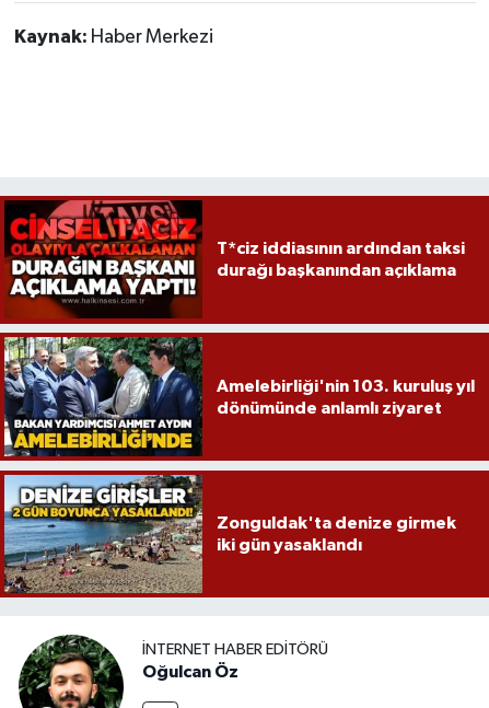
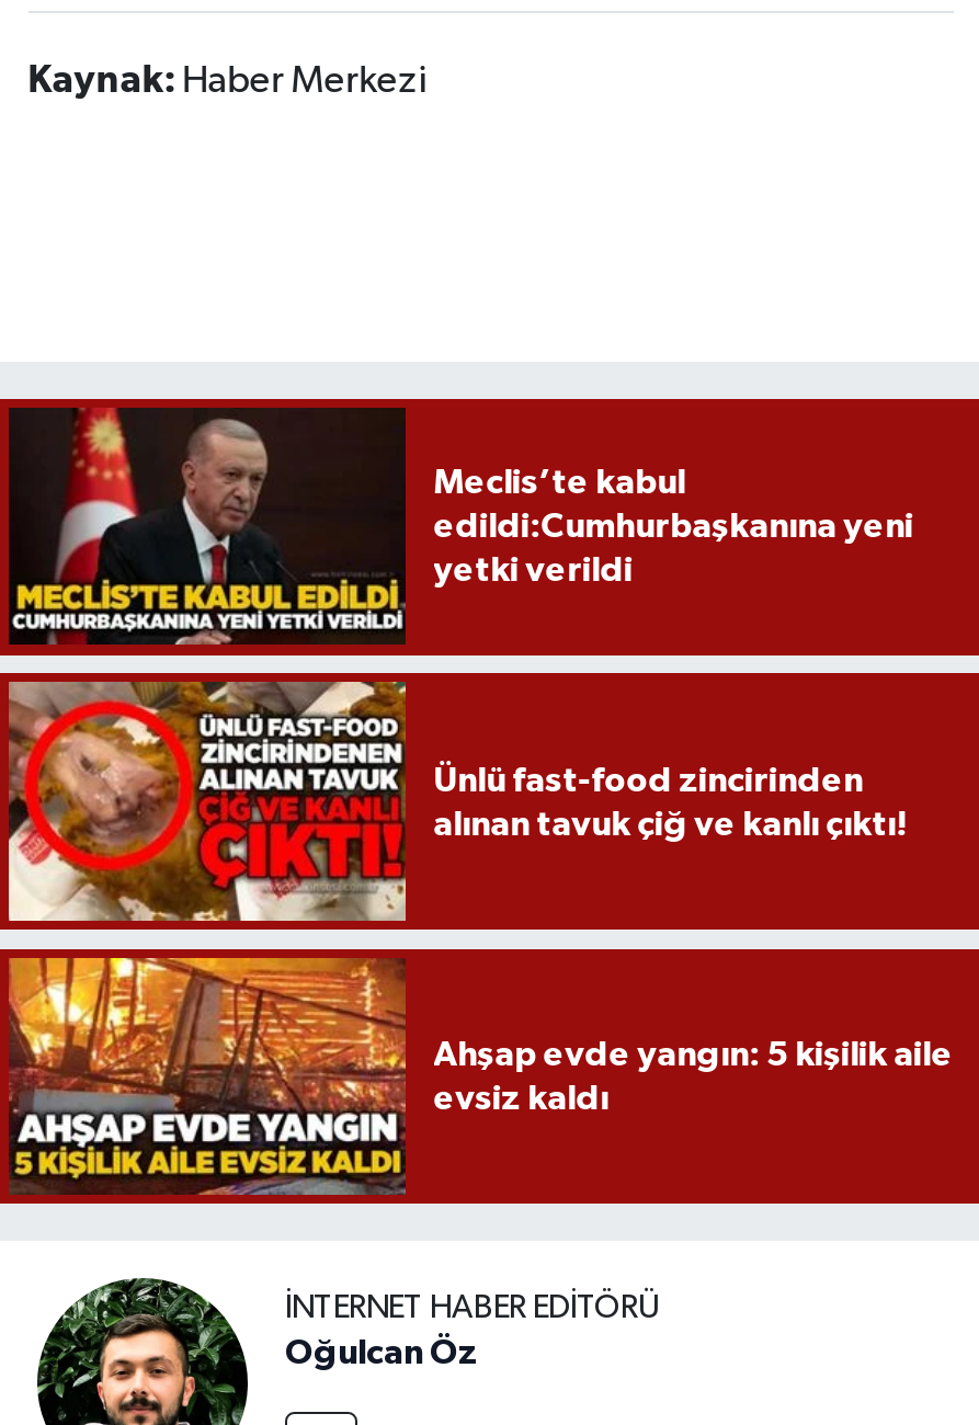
[4,199,464,320] [image] | T*ciz iddiasının ardından taksi | durağı başkanından açıklama -> [7,406,913,647] [image] | Meclis’te kabul | edildi:Cumhurbaşkanına yeni | yetki verildi
[3,336,474,457] [image] | Amelebirliği'nin 103. kuruluş yıl | dönümünde anlamlı ziyaret -> [7,680,907,923] [image] | Ünlü fast-food zincirinden | alınan tavuk çiğ ve kanlı çıktı!
[3,474,456,594] [image] | Zonguldak'ta denize girmek | iki gün yasaklandı -> [9,956,953,1195] [image] | Ahşap evde yangın: 5 kişilik aile | evsiz kaldı

